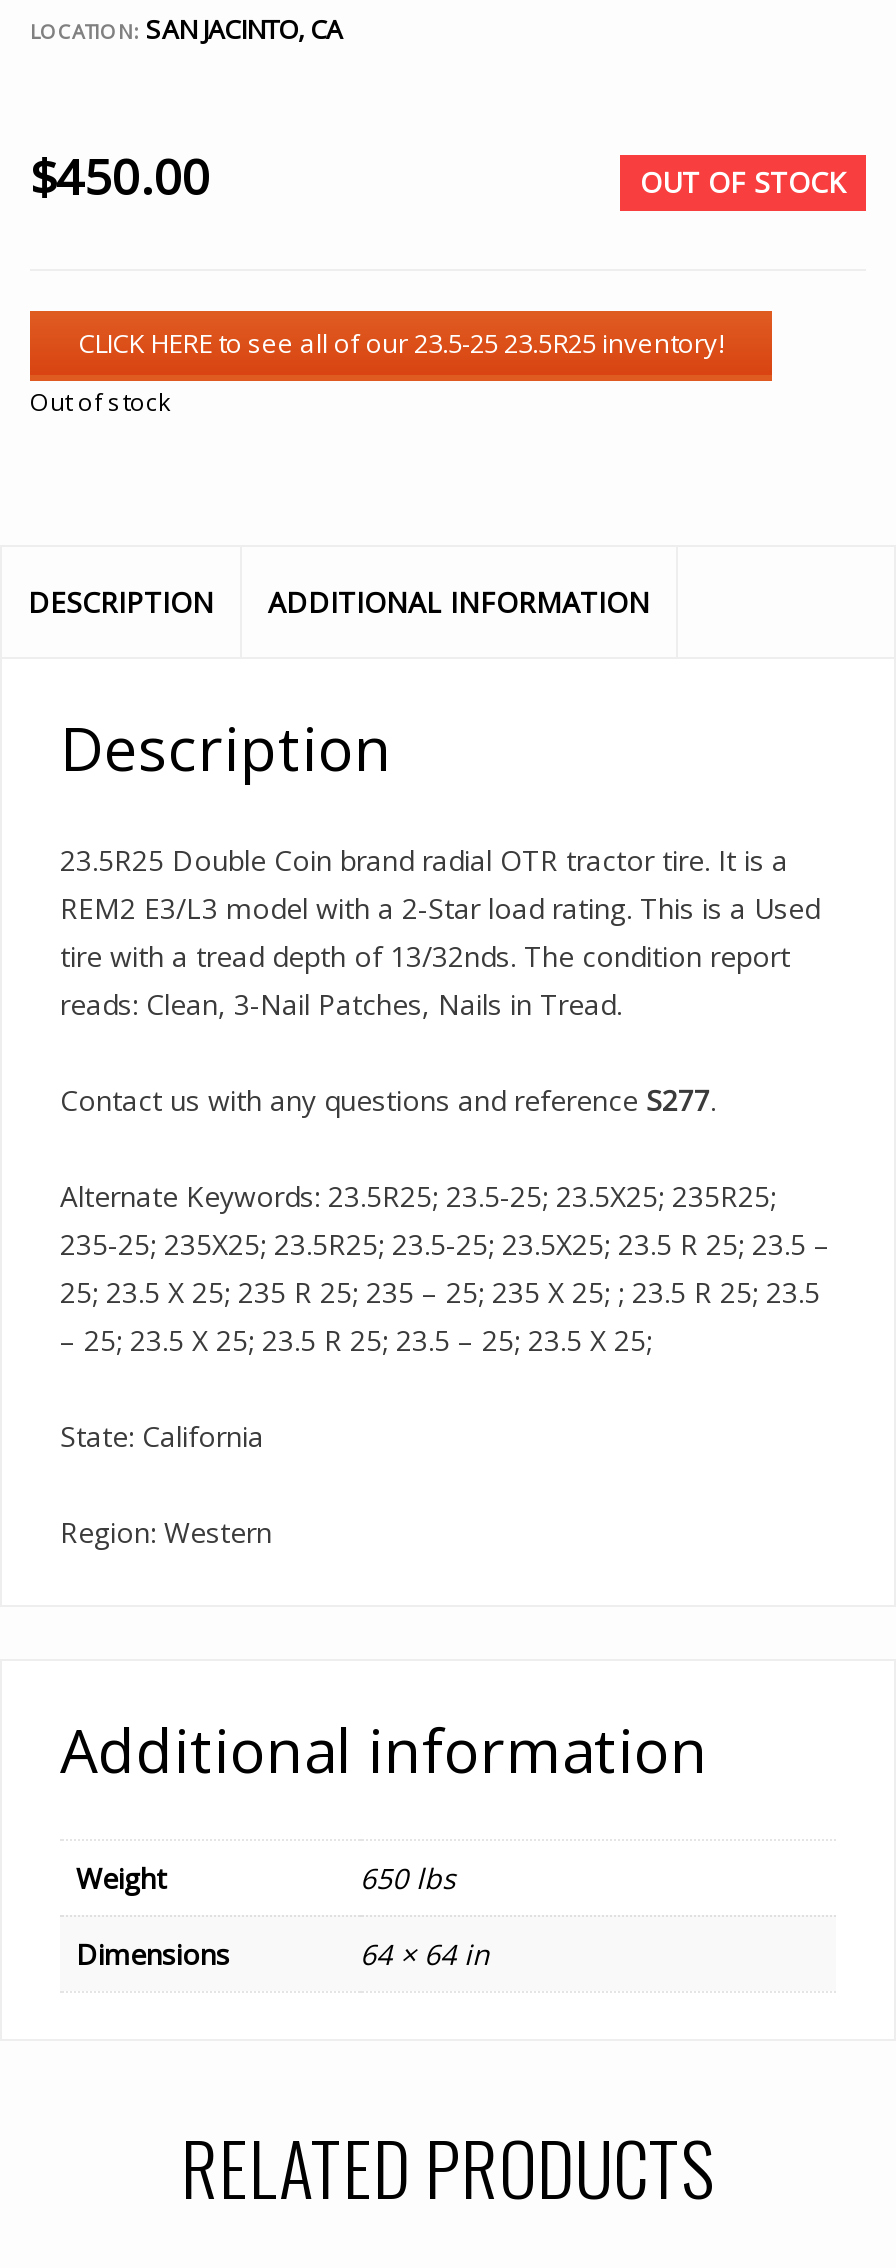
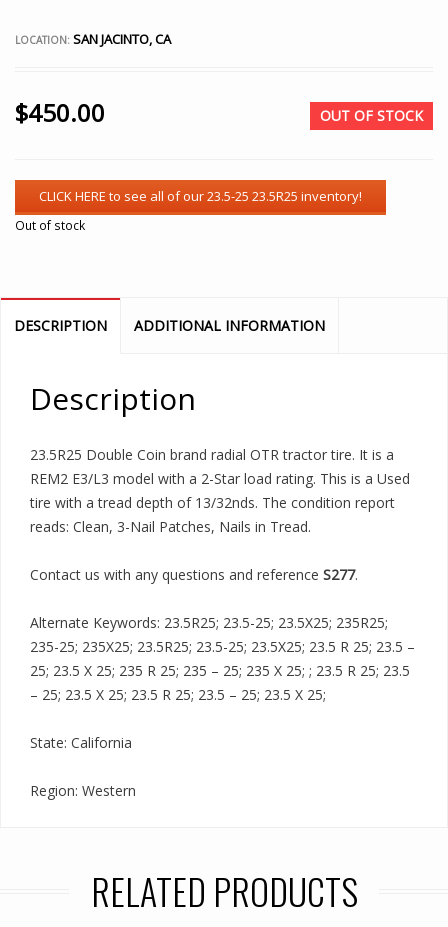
[60,1709,708,1973] Additional information | Weight | 650 lbs | Dimensions | 64 × 64 in -> none

